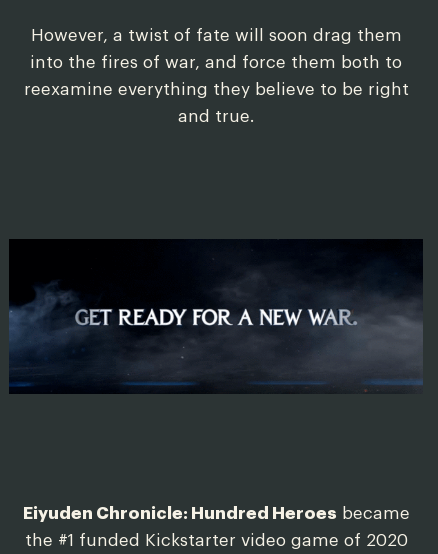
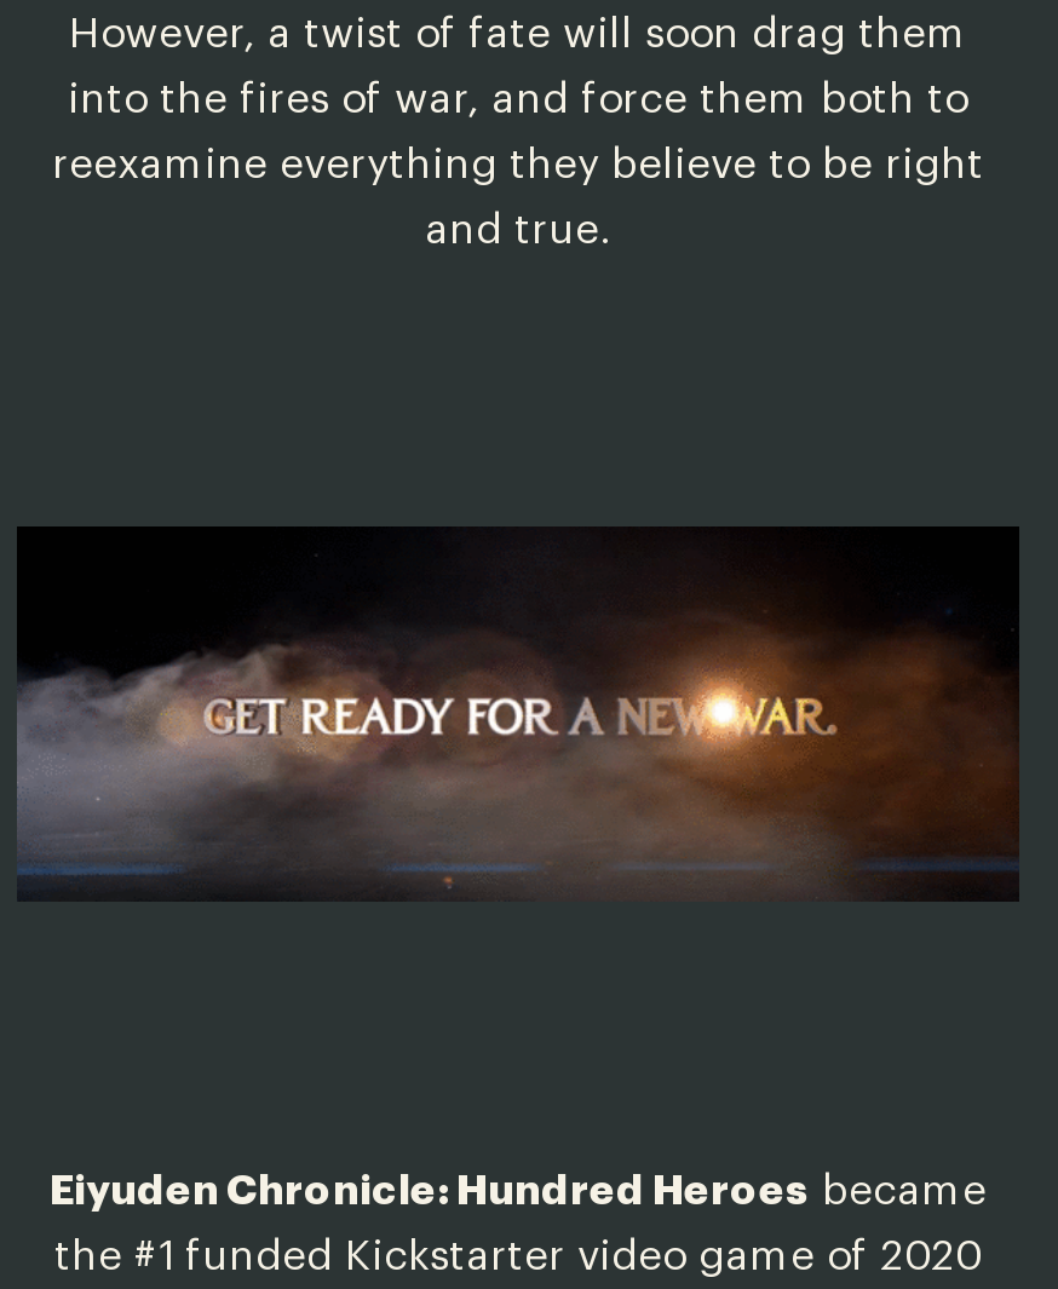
[9,251,423,394] [image] -> [17,577,1019,902] [image]

